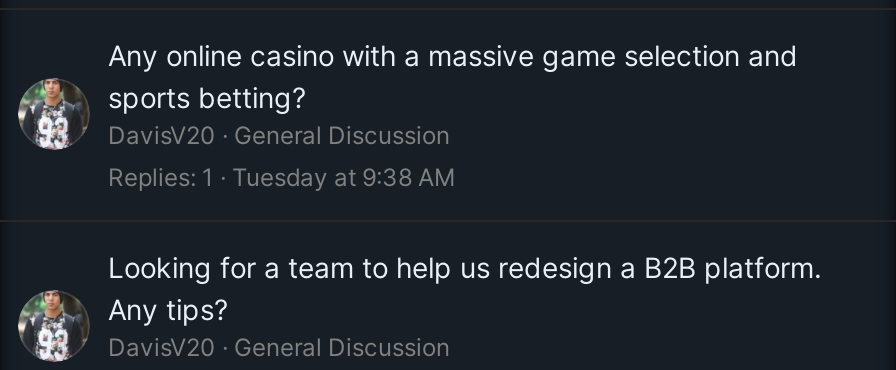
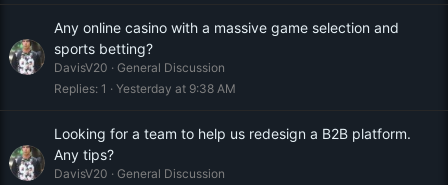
[108,161,456,191] Replies 1 Tuesday at 9:38 AM -> [54,81,236,96] Replies 1 Yesterday at 9:38 AM

